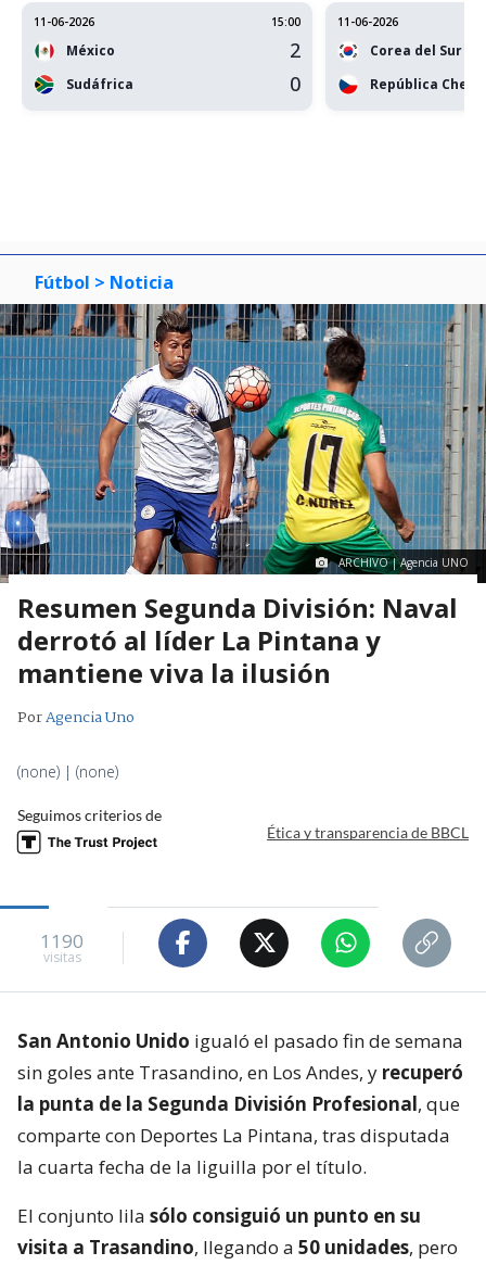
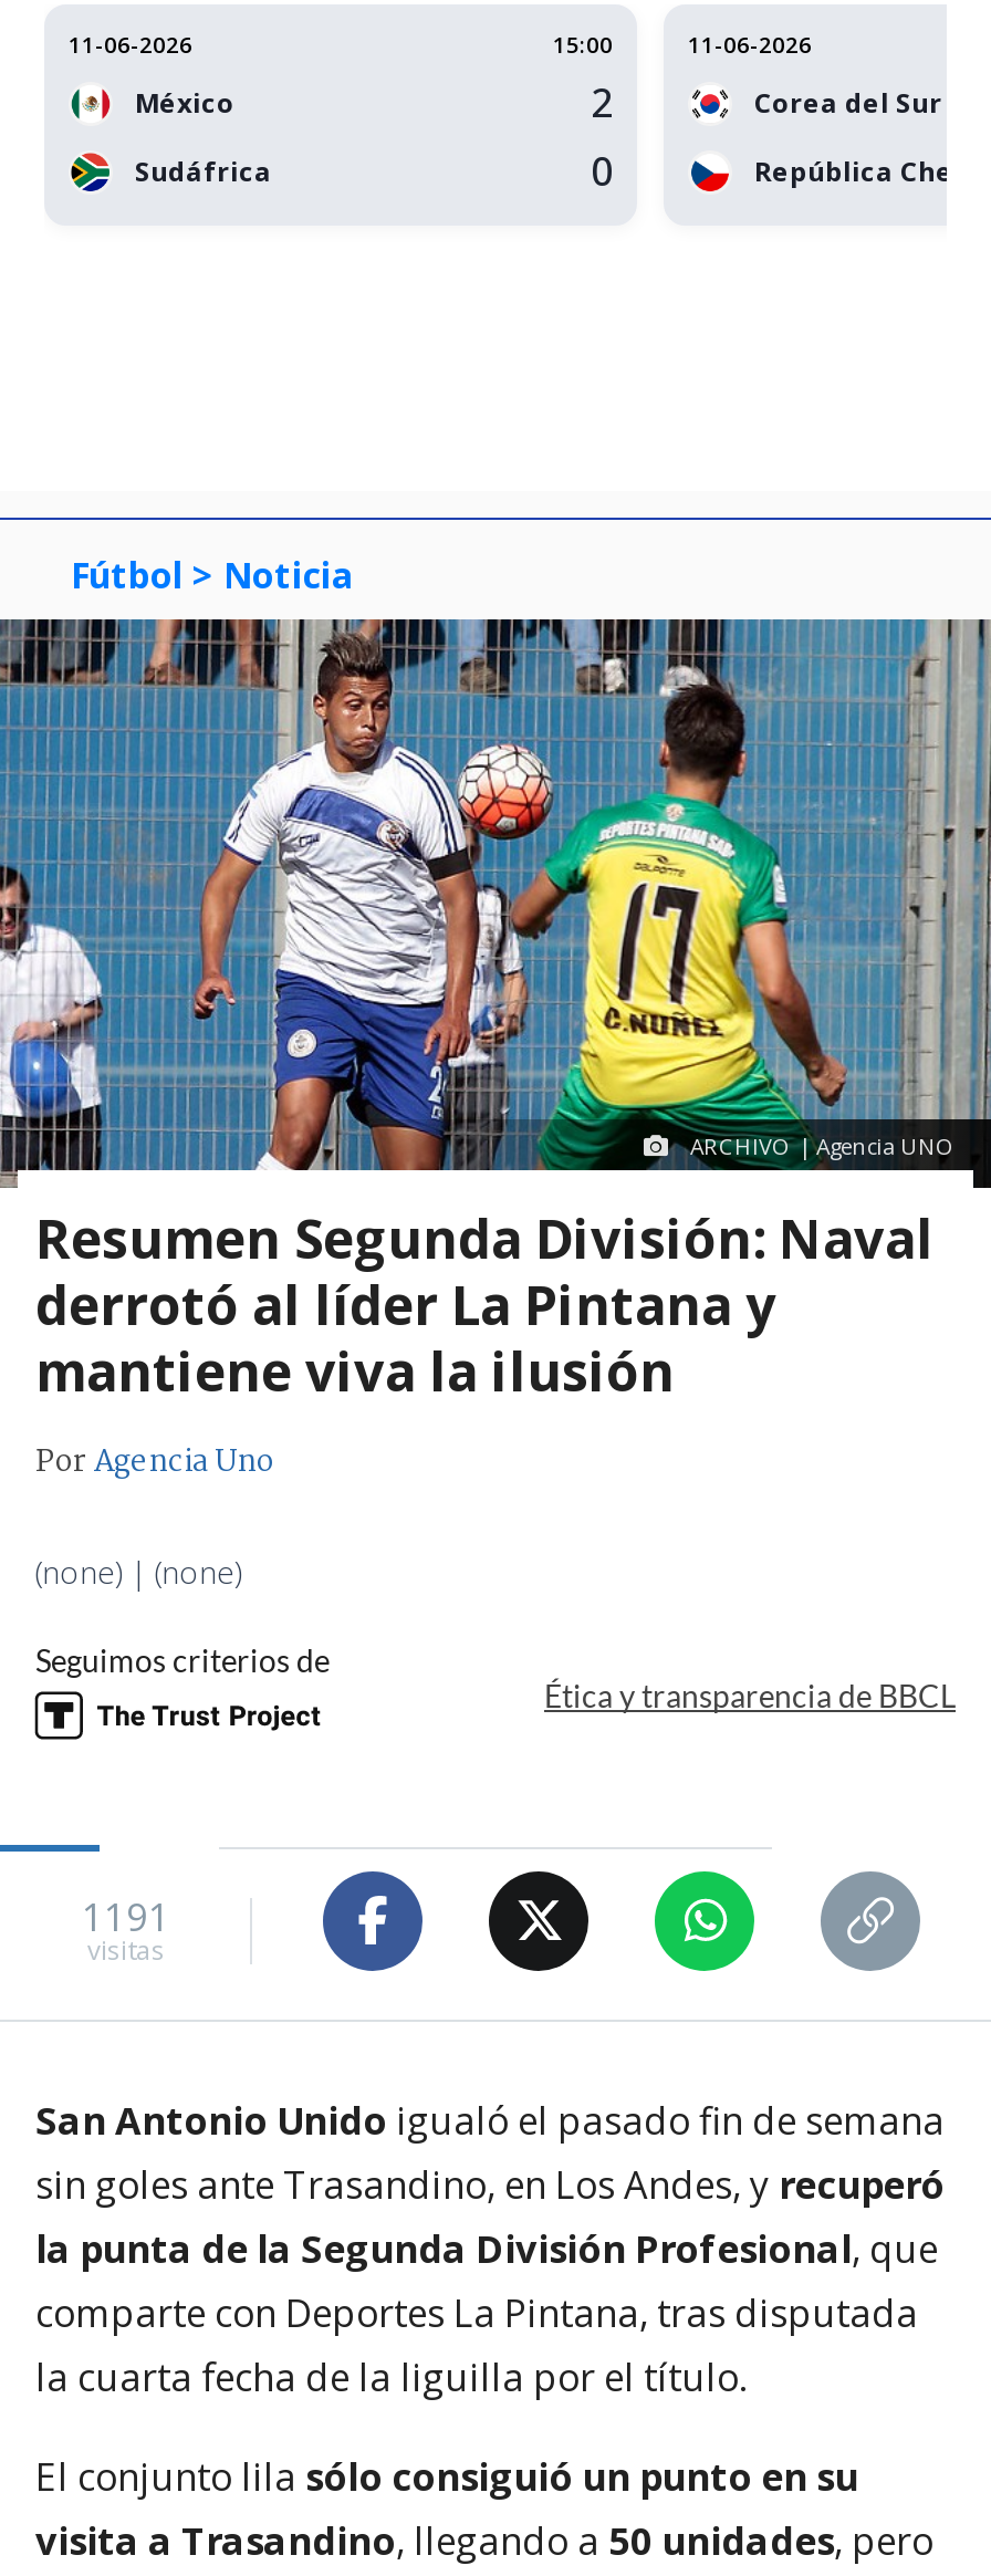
[40,929,84,954] 1190 -> [82,1892,170,1943] 1191

